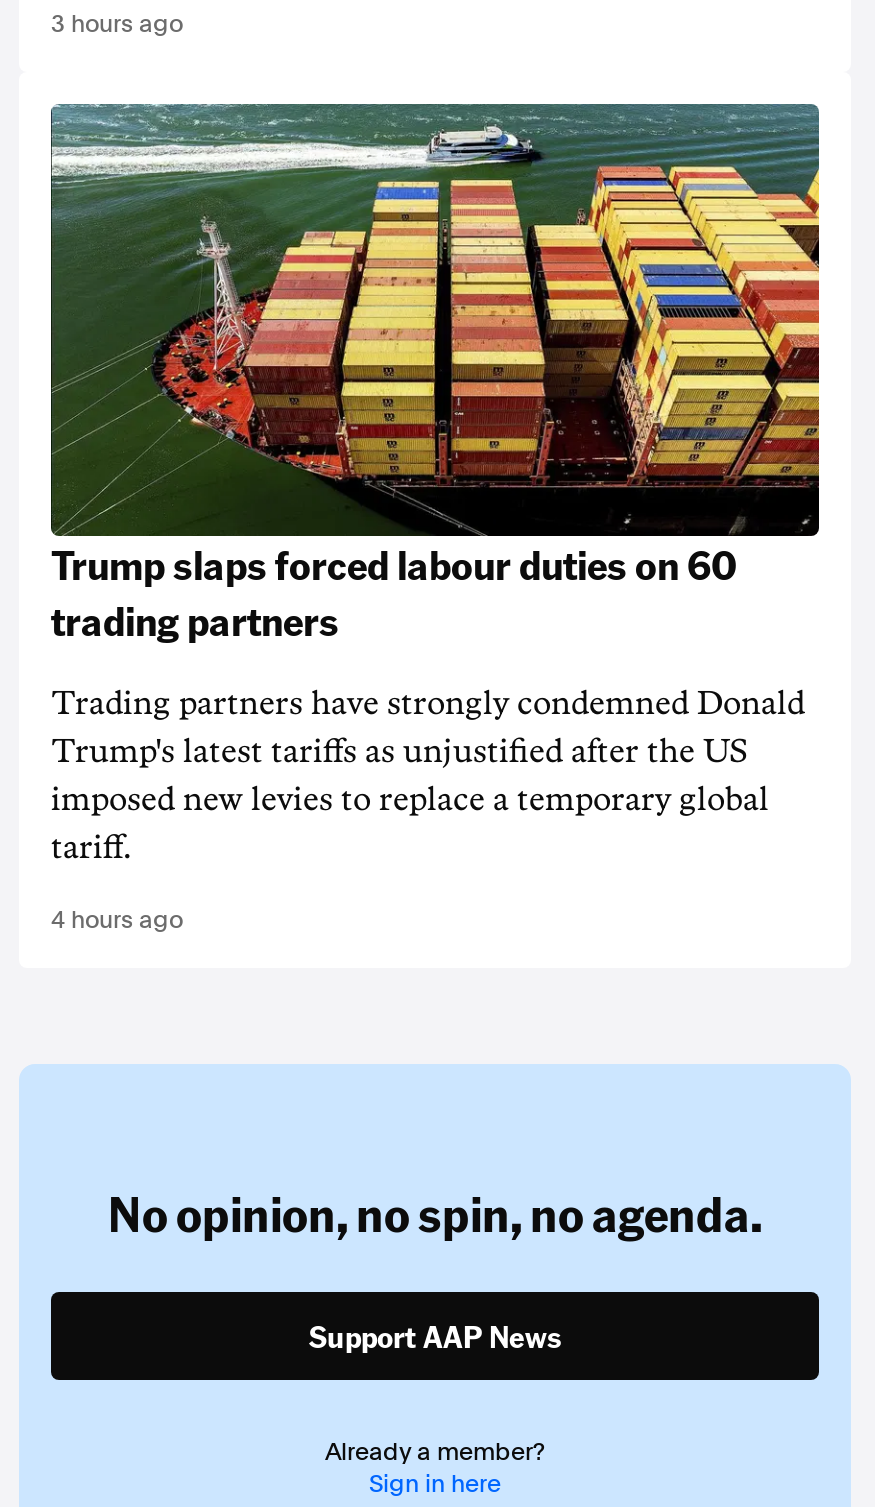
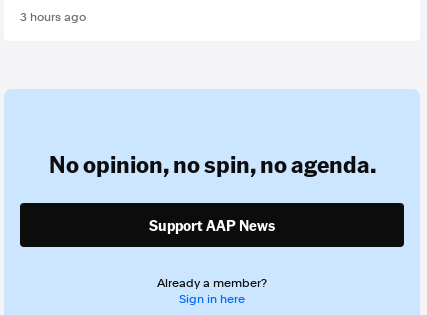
[49,102,821,934] [image] | Trump slaps forced labour duties on 60 | trading partners | Trading partners have strongly condemned Donald | Trump's latest tariffs as unjustified after the US | imposed new levies to replace a temporary global | tariff. | 4 hours ago -> none

